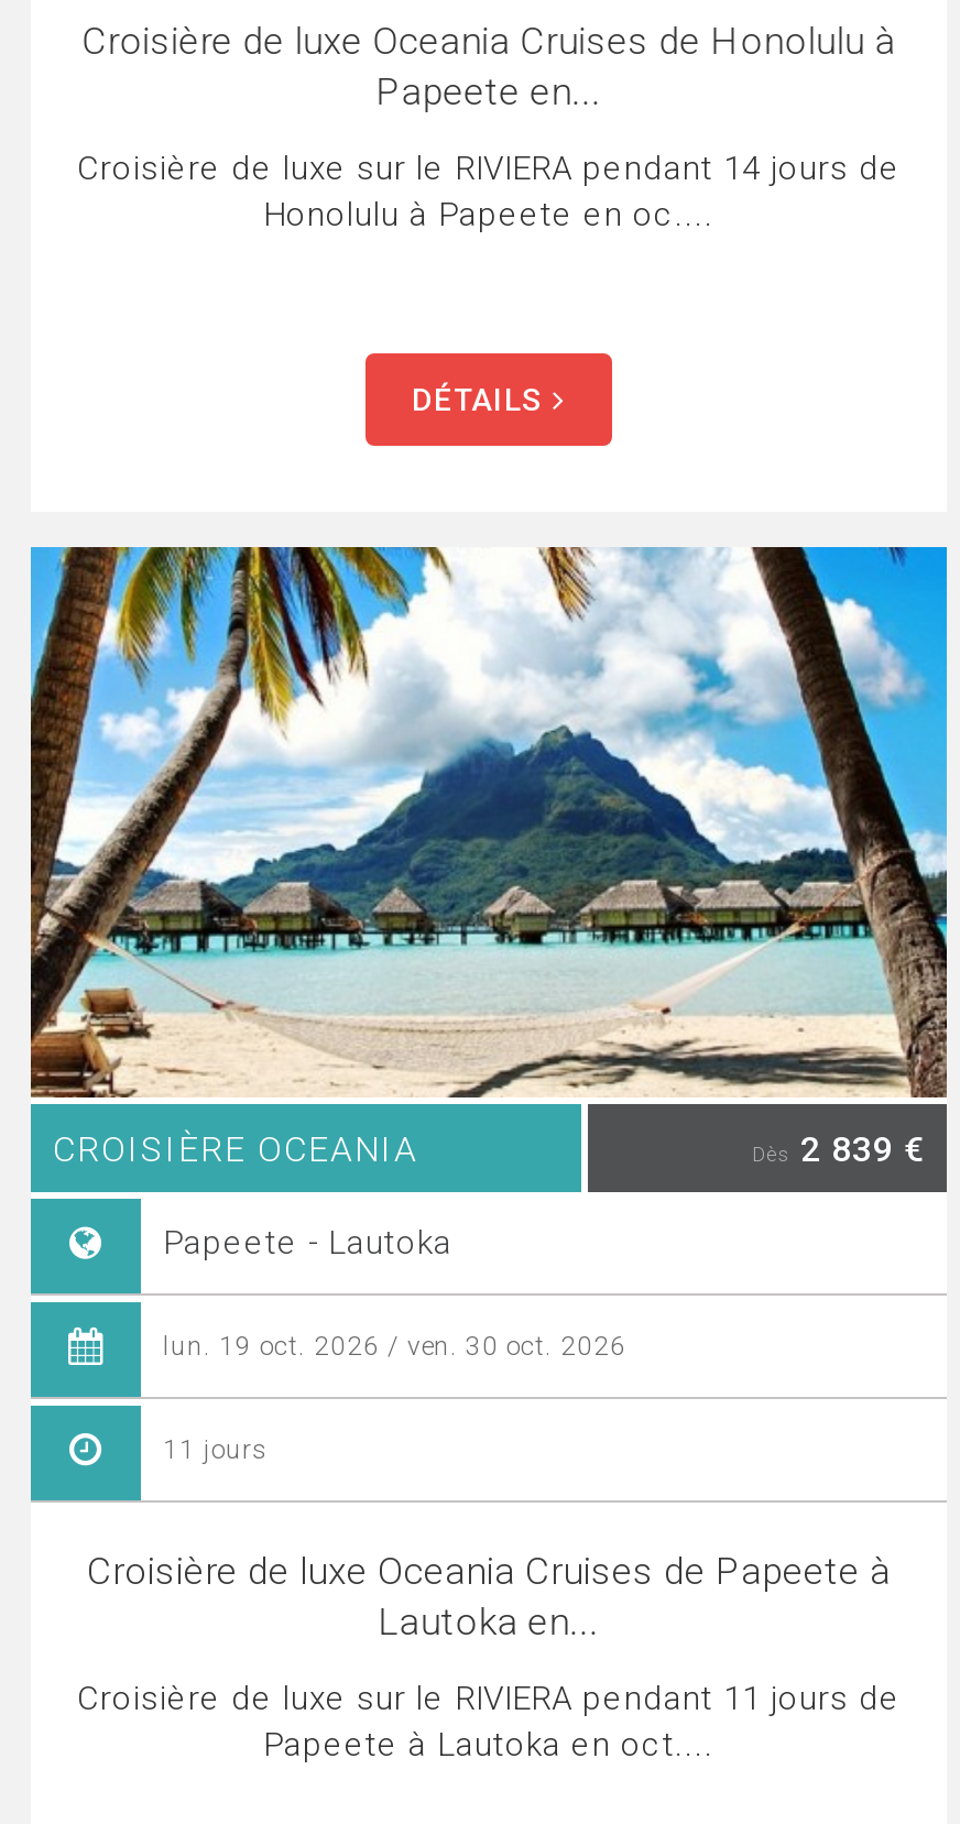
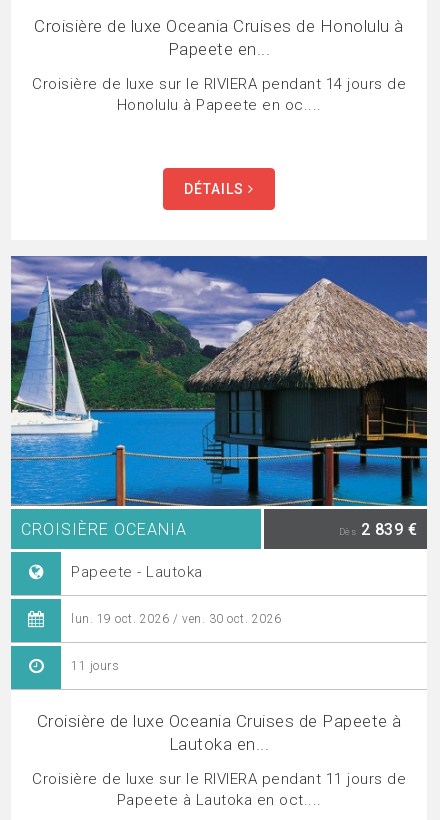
[29,545,949,1100] [image] -> [10,255,428,507] [image]

